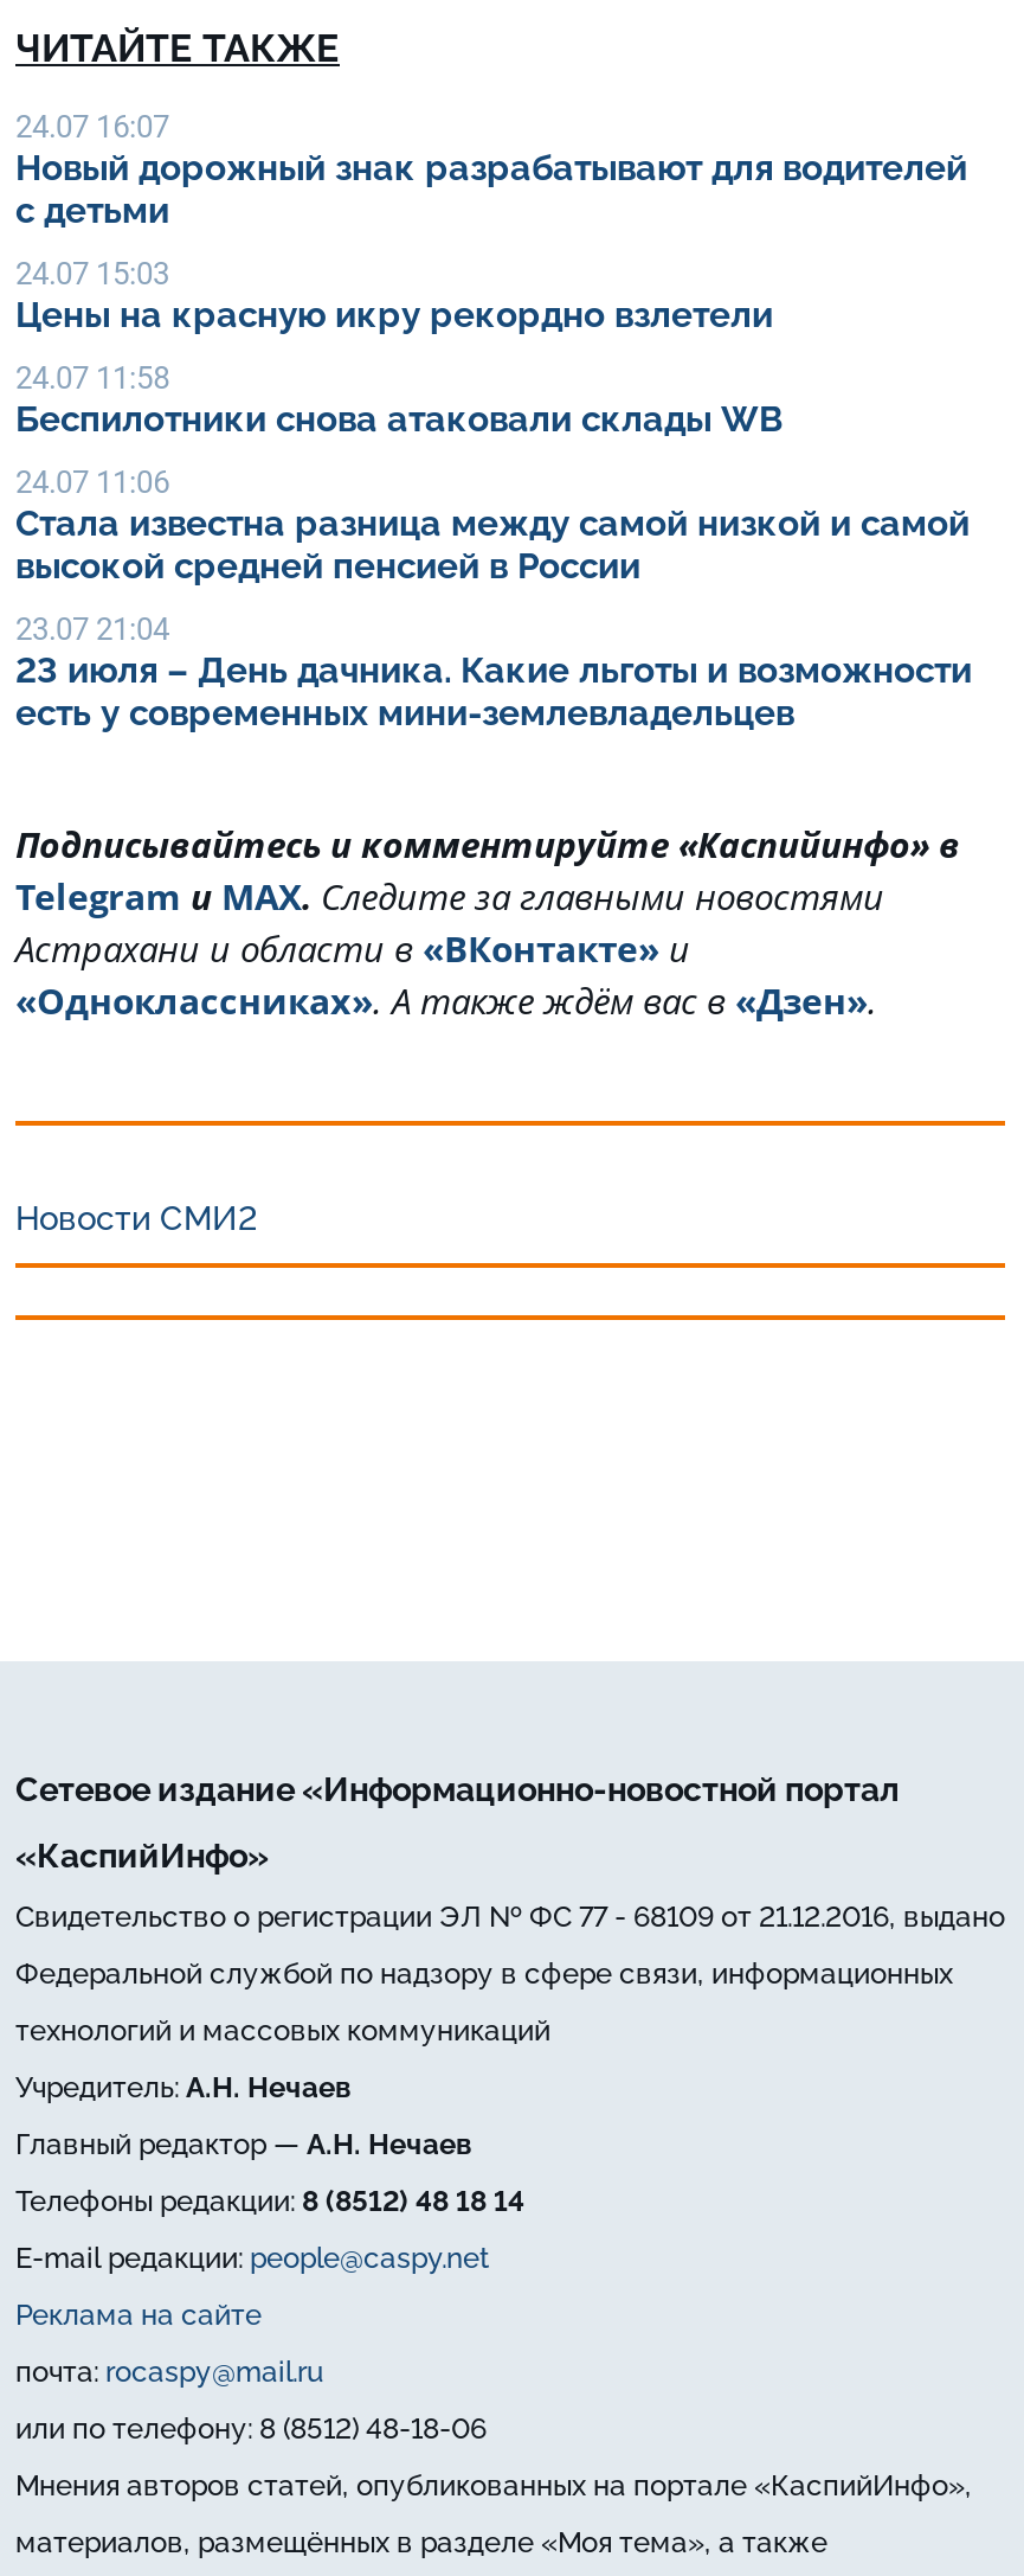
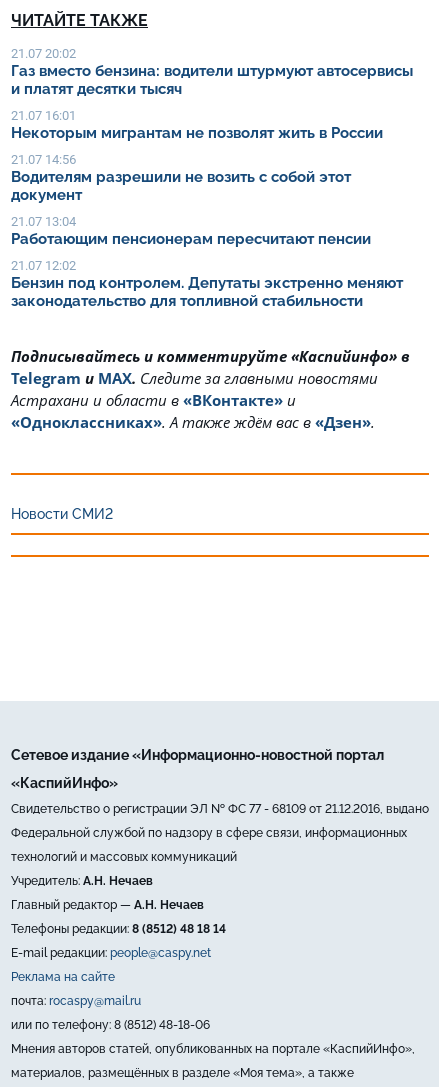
[15,108,967,231] 24.07 16:07 | Новый дорожный знак разрабатывают для водителей | с детьми -> [11,46,413,98] 21.07 20:02 | Газ вместо бензина: водители штурмуют автосервисы | и платят десятки тысяч
[15,255,783,336] 24.07 15:03 | Цены на красную икру рекордно взлетели -> [11,108,387,142] 21.07 16:01 | Некоторым мигрантам не позволят жить в России
[15,359,783,440] 24.07 11:58 | Беспилотники снова атаковали склады WB -> [11,152,351,204] 21.07 14:56 | Водителям разрешили не возить с собой этот | документ
[15,464,970,587] 24.07 11:06 | Стала известна разница между самой низкой и самой | высокой средней пенсией в России -> [11,214,375,248] 21.07 13:04 | Работающим пенсионерам пересчитают пенсии
[15,610,972,734] 23.07 21:04 | 23 июля – День дачника. Какие льготы и возможности | есть у современных мини-землевладельцев -> [11,258,403,310] 21.07 12:02 | Бензин под контролем. Депутаты экстренно меняют | законодательство для топливной стабильности

